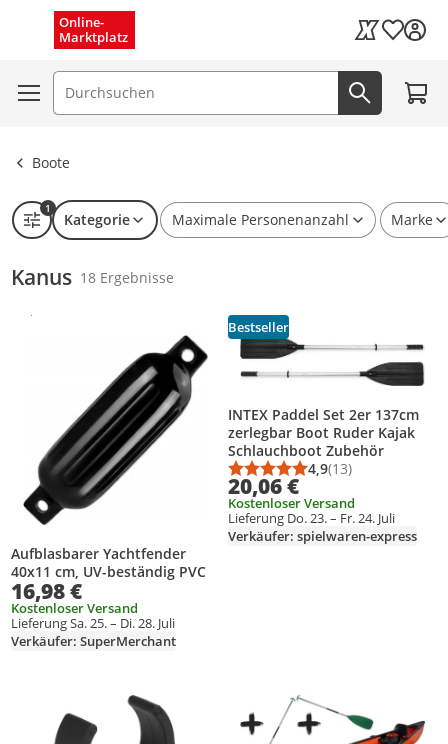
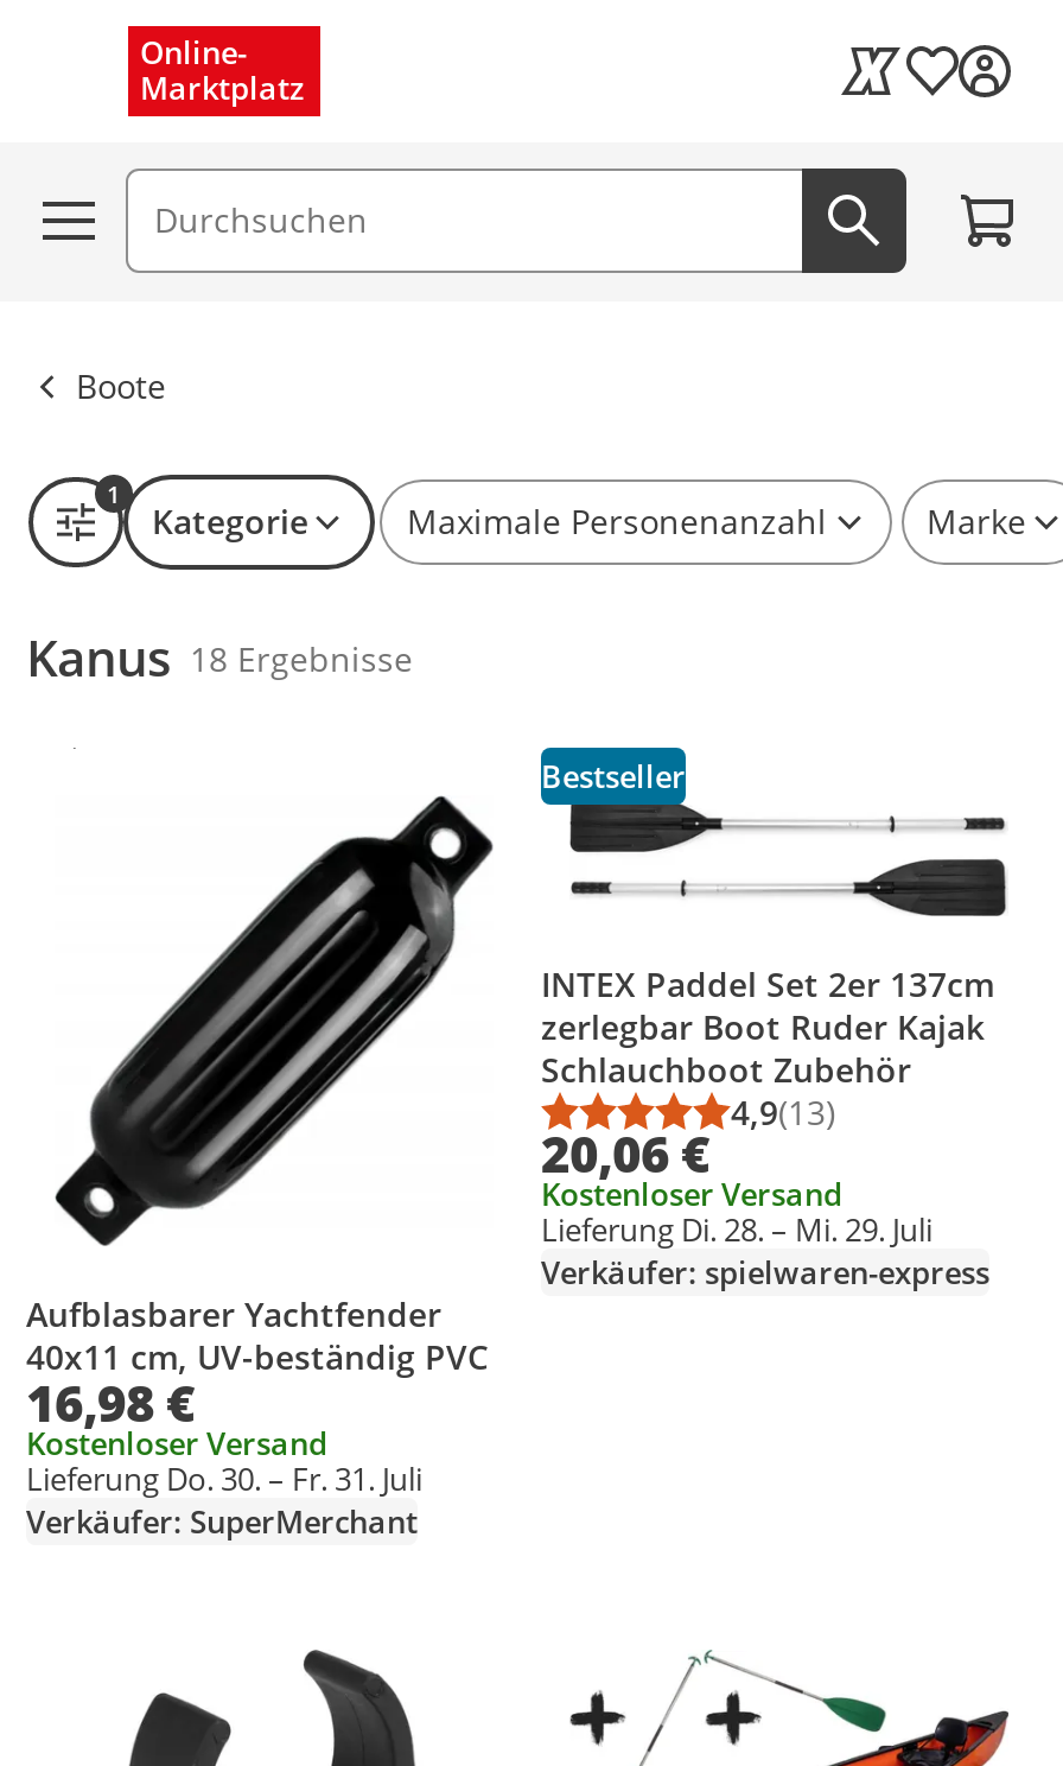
[228,509,395,527] Lieferung Do. 23. – Fr. 24. Juli -> [541,1209,932,1252] Lieferung Di. 28. – Mi. 29. Juli
[11,614,175,632] Lieferung Sa. 25. – Di. 28. Juli -> [26,1458,422,1501] Lieferung Do. 30. – Fr. 31. Juli

